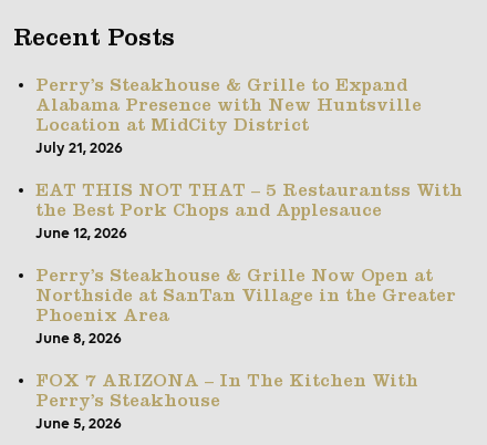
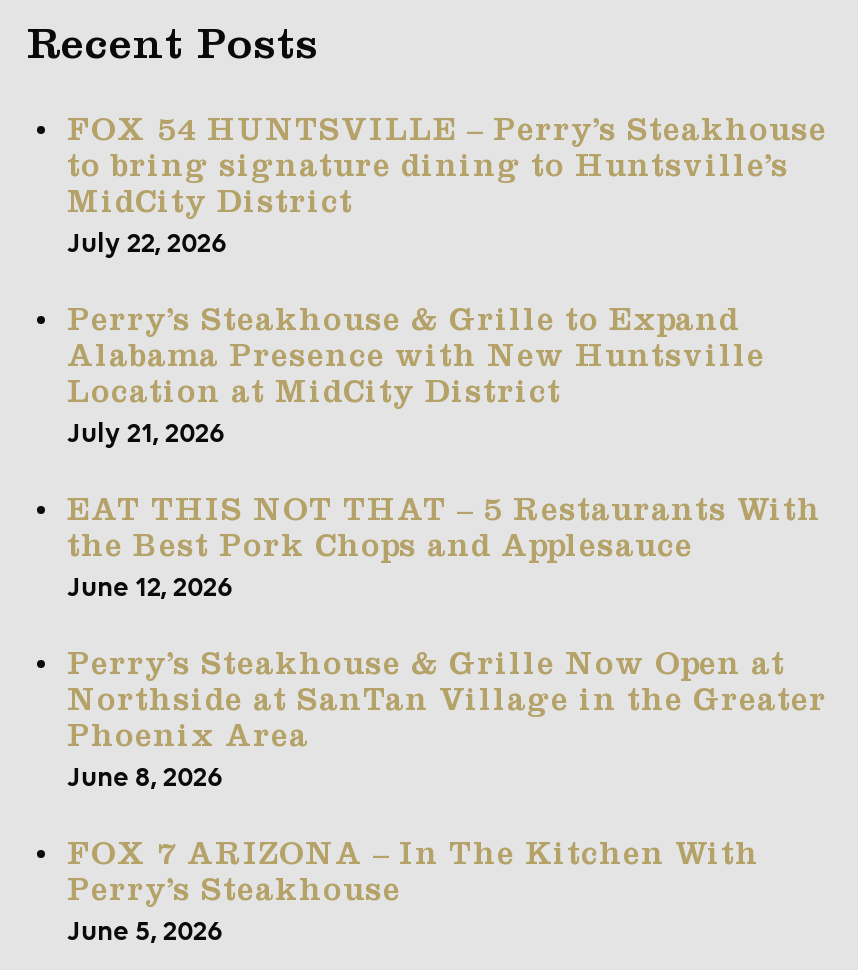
none -> [67,116,827,258] FOX 54 HUNTSVILLE – Perry’s Steakhouse | to bring signature dining to Huntsville’s | MidCity District | July 22, 2026
[35,183,463,200] EAT THIS NOT THAT – 5 Restaurantss With -> [67,496,821,528] EAT THIS NOT THAT – 5 Restaurants With

